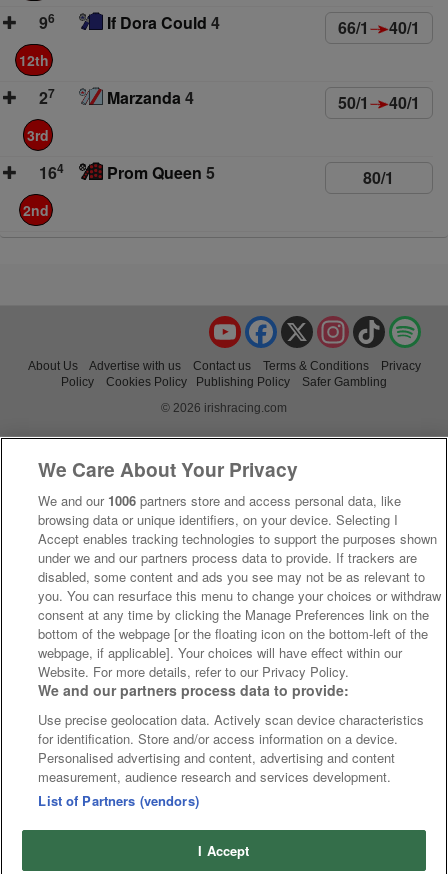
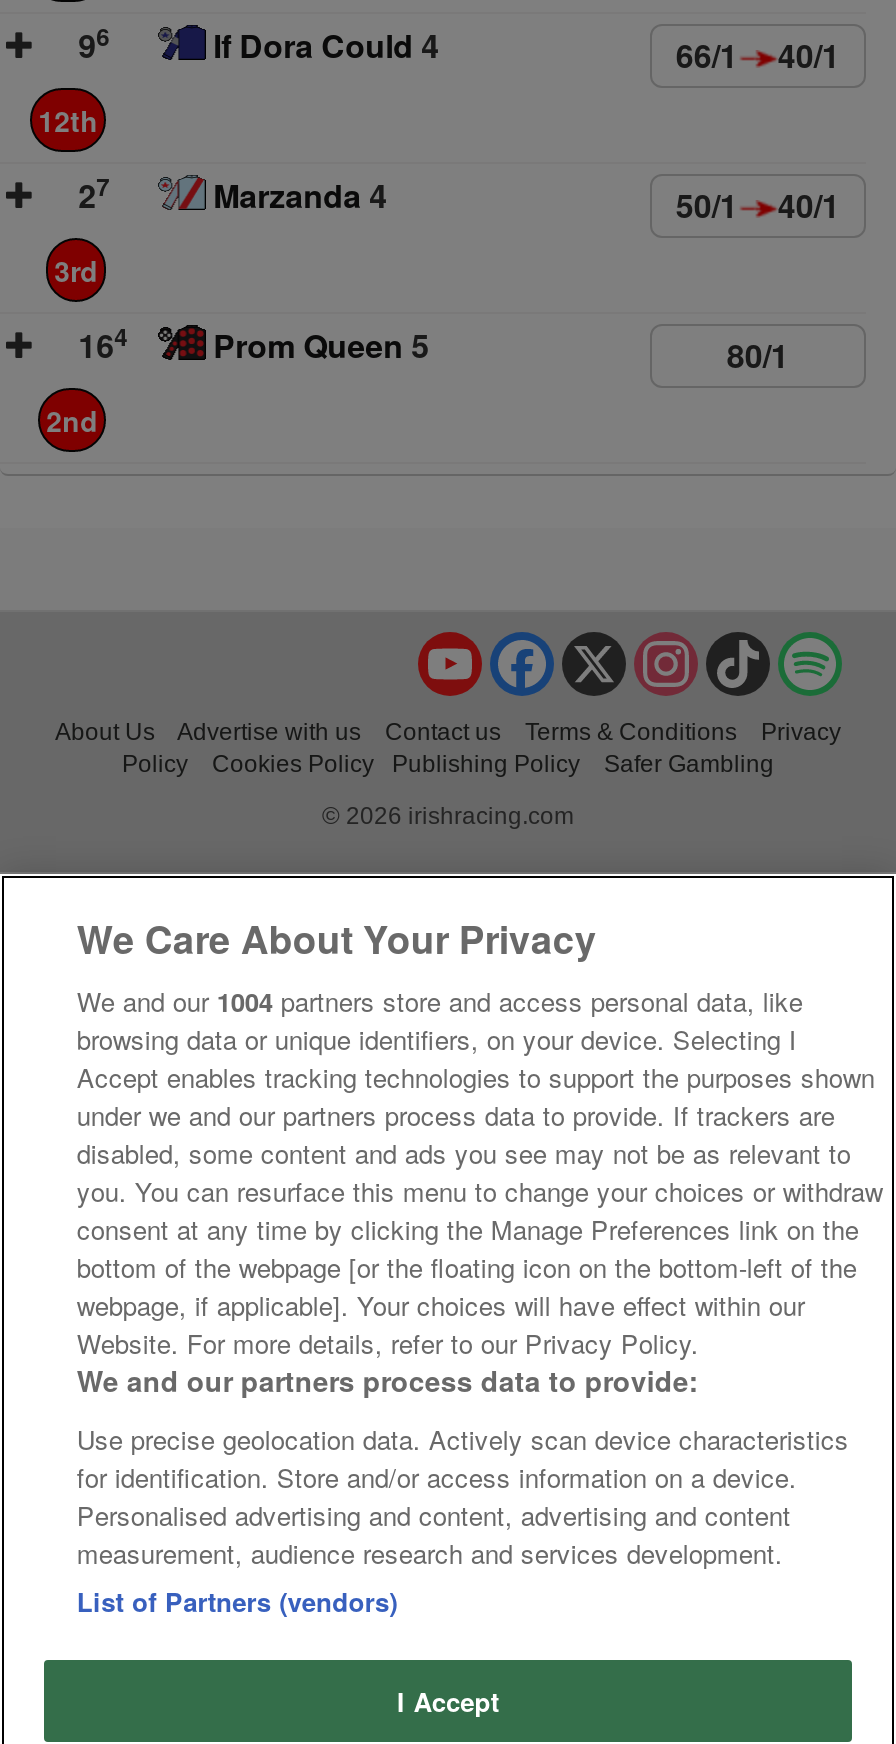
[38,491,401,510] We and our 1006 partners store and access personal data, like -> [77,982,803,1020] We and our 1004 partners store and access personal data, like

